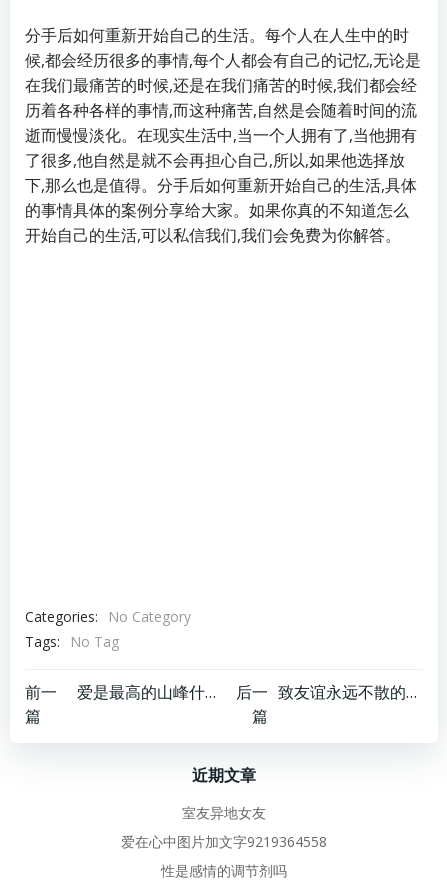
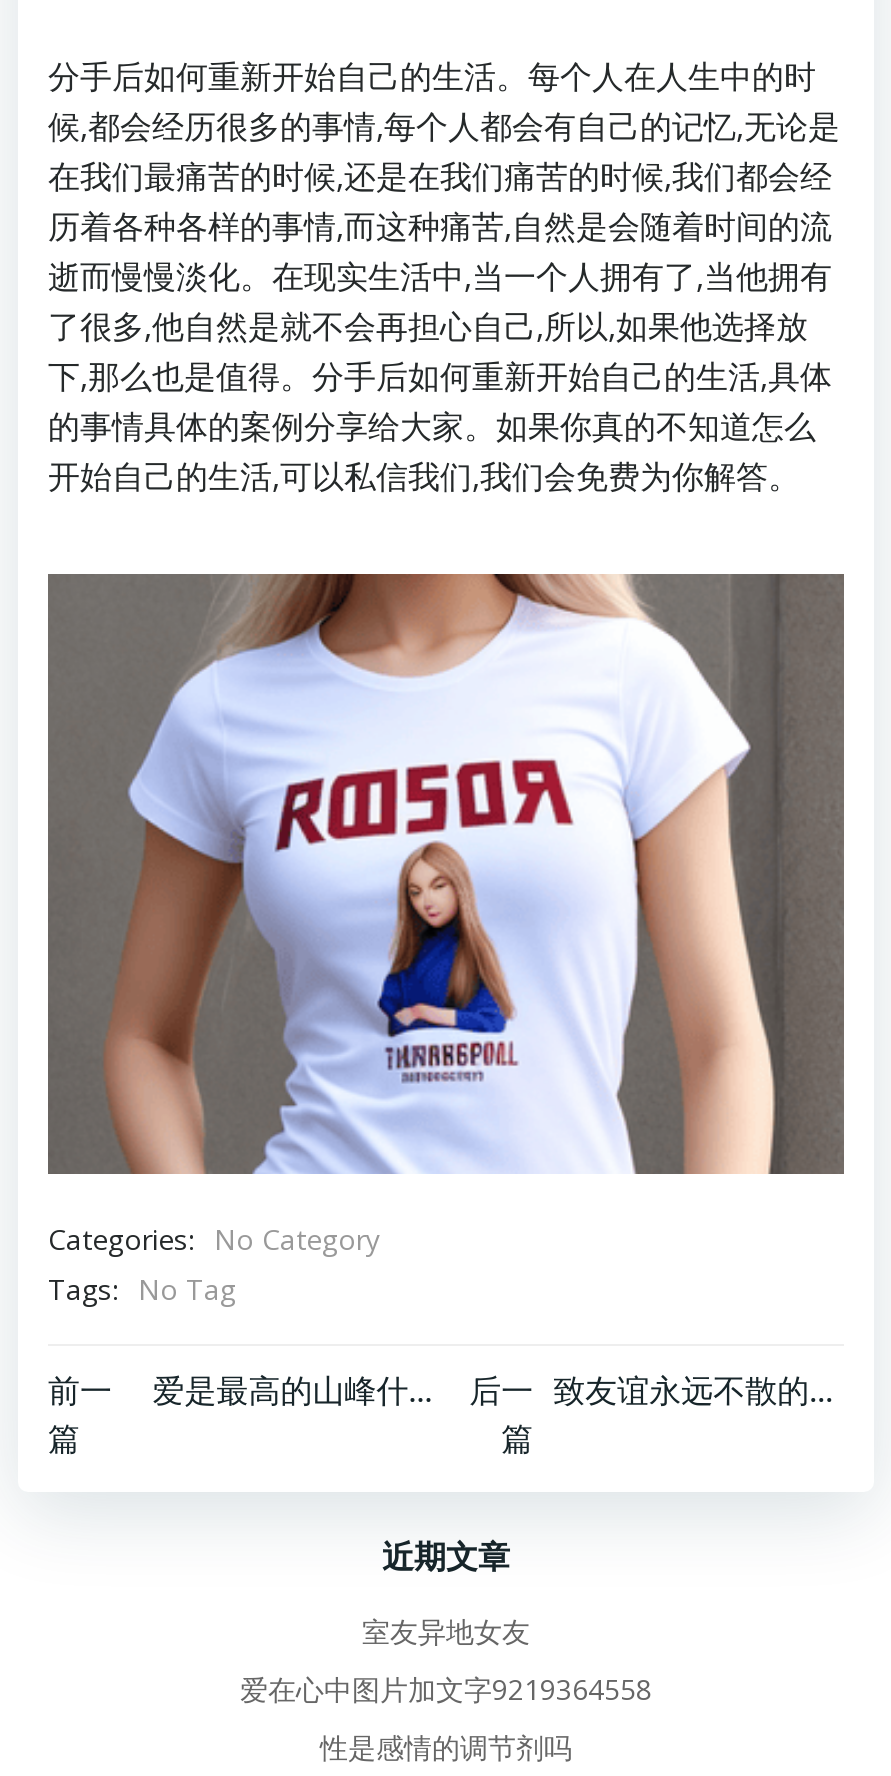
none -> [46,572,846,1176] [image]

